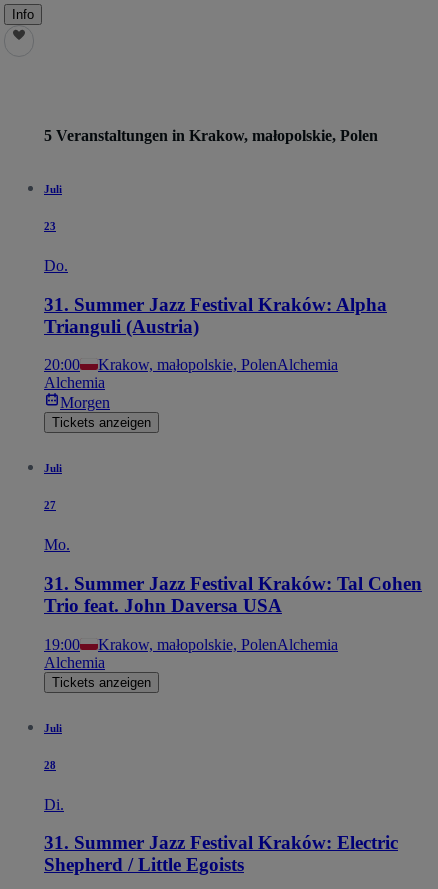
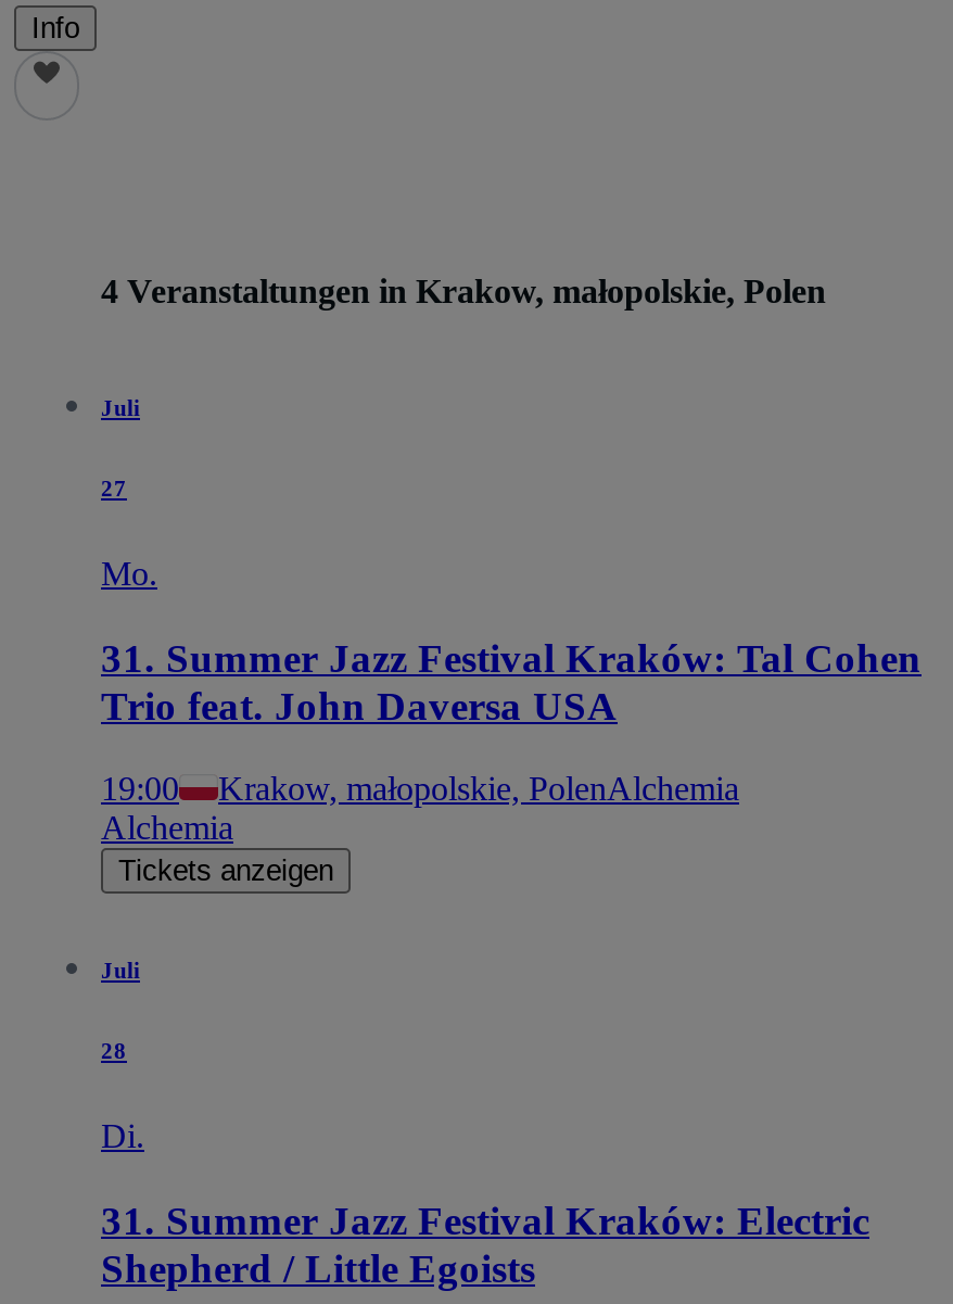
[44,127,387,430] 5 Veranstaltungen in Krakow, małopolskie, Polen | Juli | 23 | Do. | 31. Summer Jazz Festival Kraków: Alpha | Trianguli (Austria) | 20:00 | Krakow, małopolskie, PolenAlchemia | Alchemia | Morgen | Tickets anzeigen -> [101,273,826,309] 4 Veranstaltungen in Krakow, małopolskie, Polen

